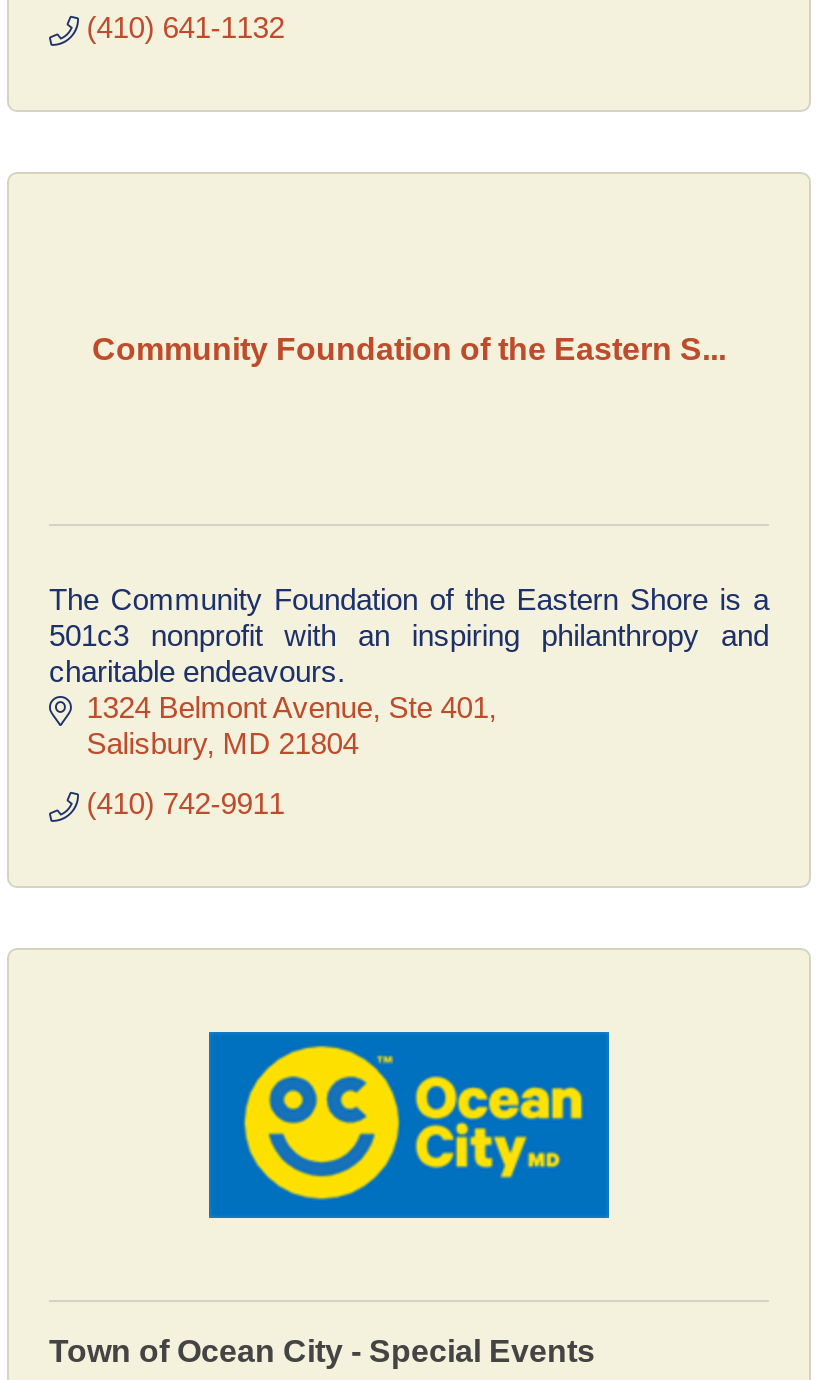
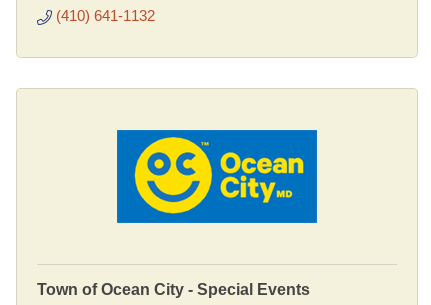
[92,332,726,366] Community Foundation of the Eastern S... -> none
[49,582,769,820] The Community Foundation of the Eastern Shore is a | 501c3 nonprofit with an inspiring philanthropy and | charitable endeavours. | 1324 Belmont Avenue, Ste 401 | Salisbury MD 21804 | (410) 742-9911 -> none

